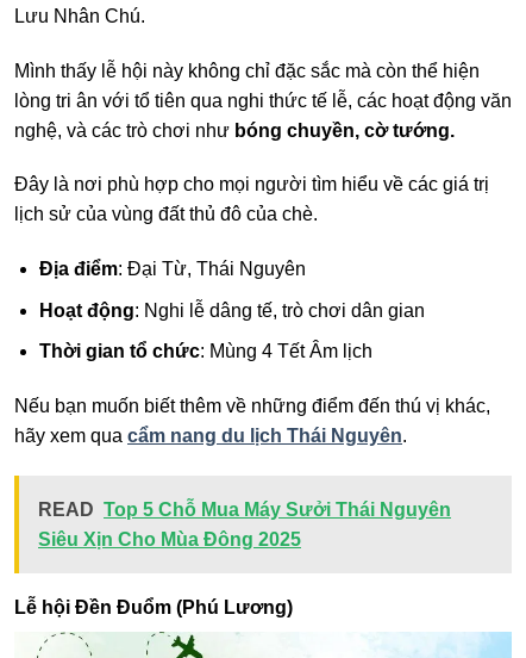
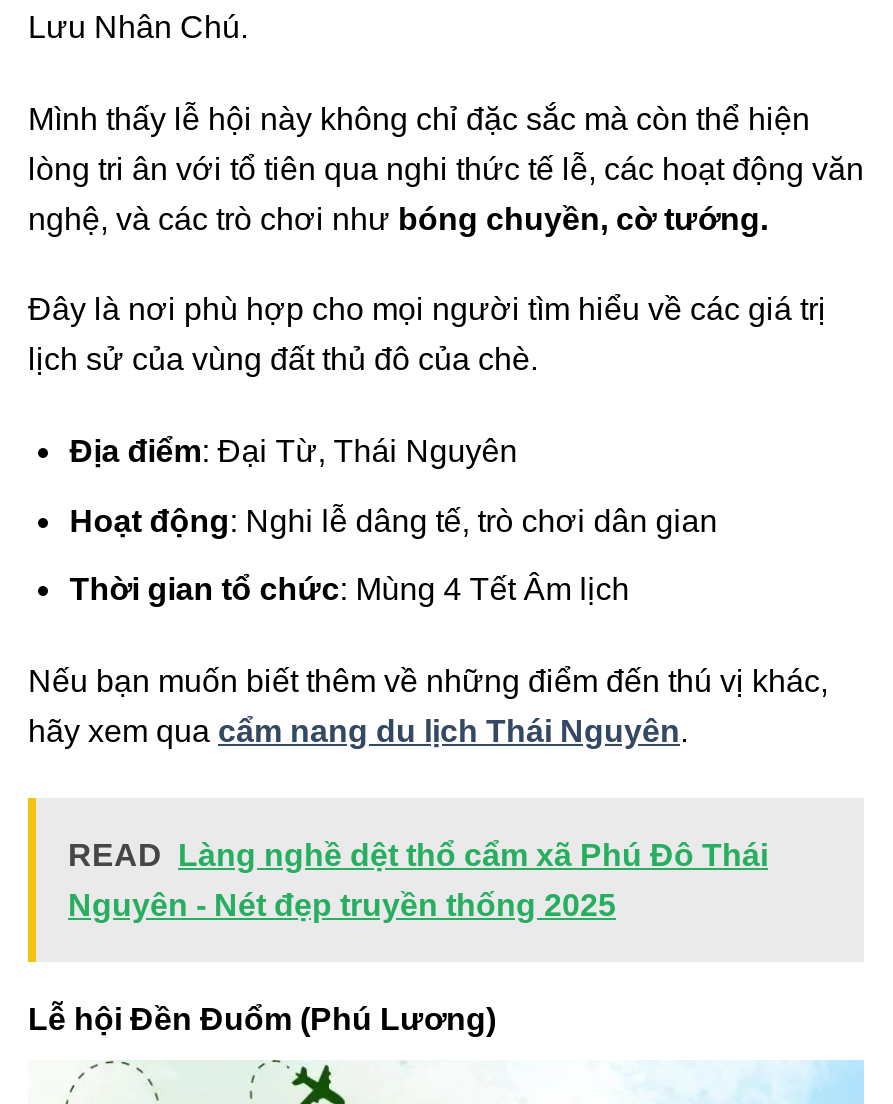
[38,499,451,520] READ Top 5 Chỗ Mua Máy Sưởi Thái Nguyên -> [68,838,768,872] READ Làng nghề dệt thổ cẩm xã Phú Đô Thái
[38,529,301,549] Siêu Xịn Cho Mùa Đông 2025 -> [68,888,616,922] Nguyên - Nét đẹp truyền thống 2025

